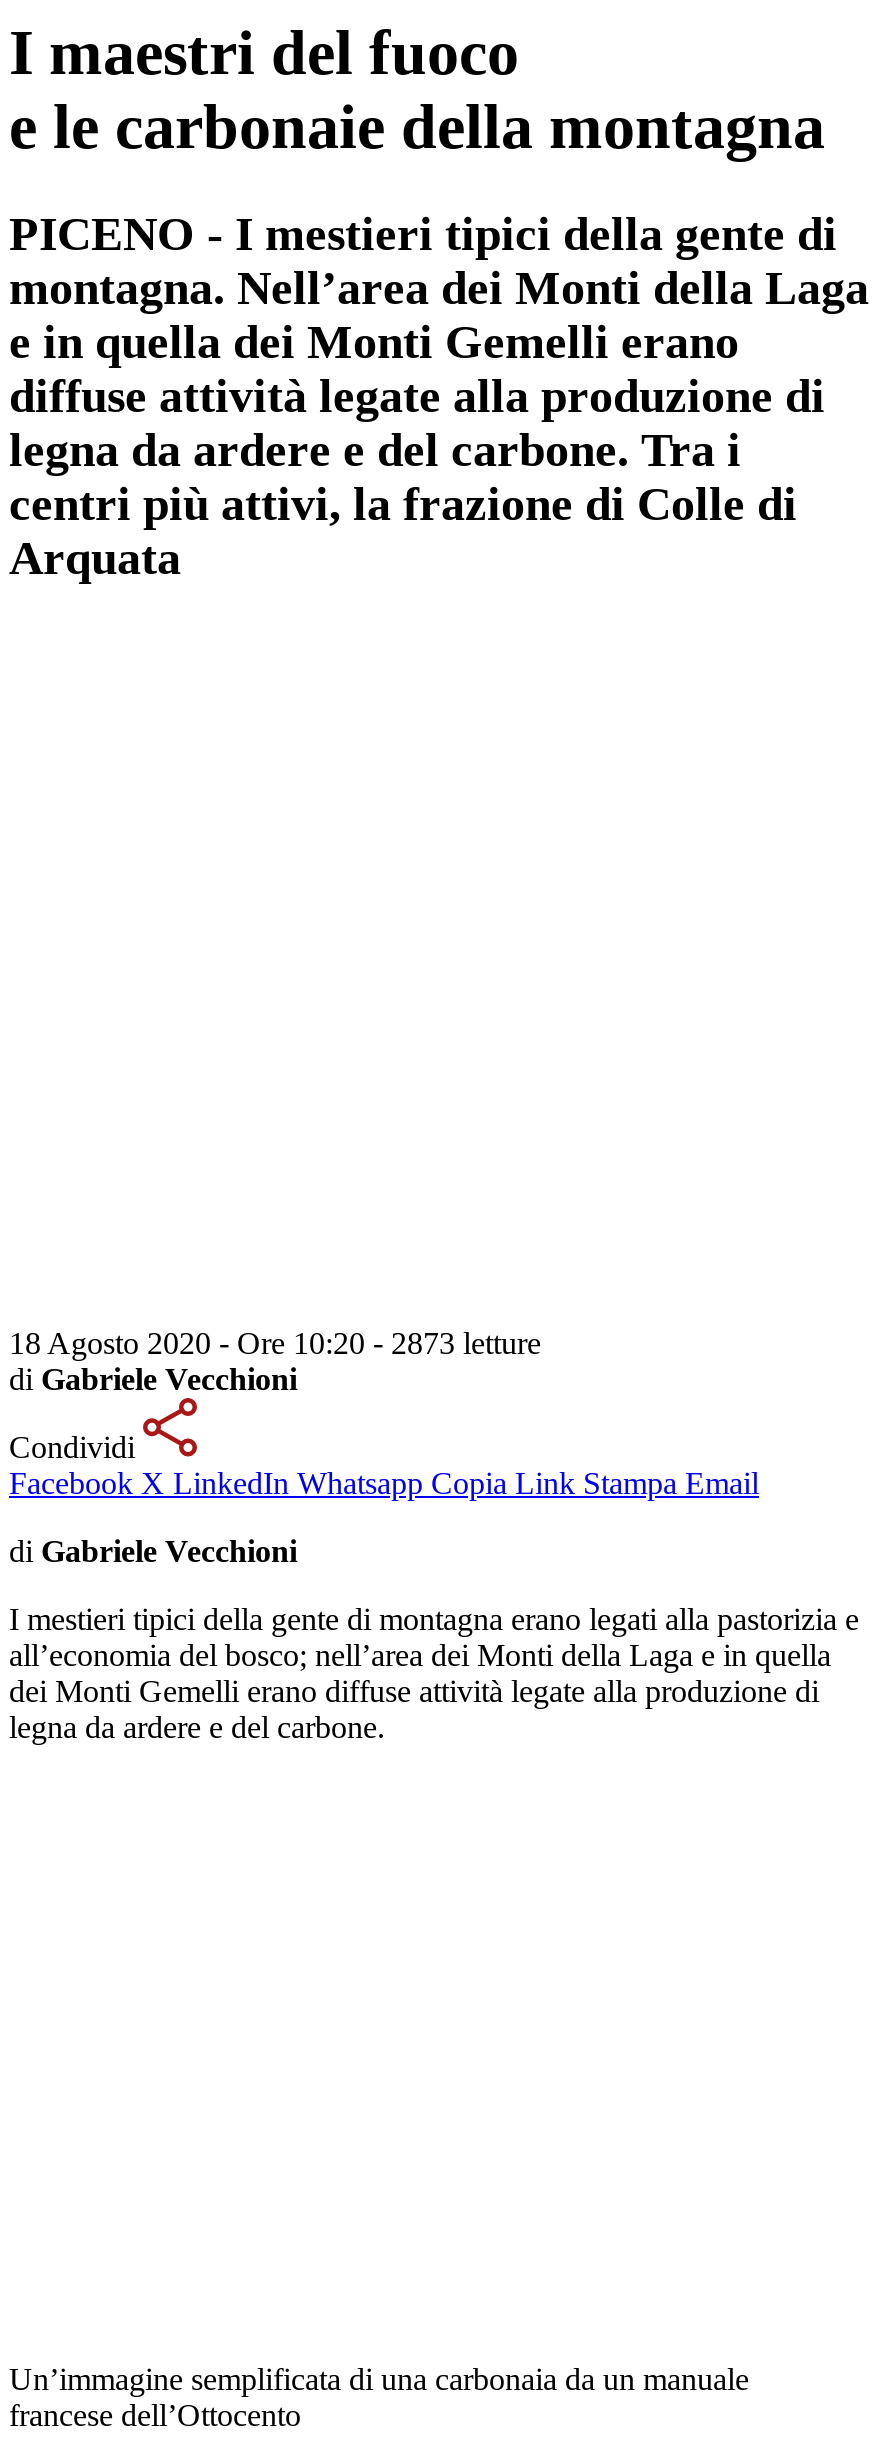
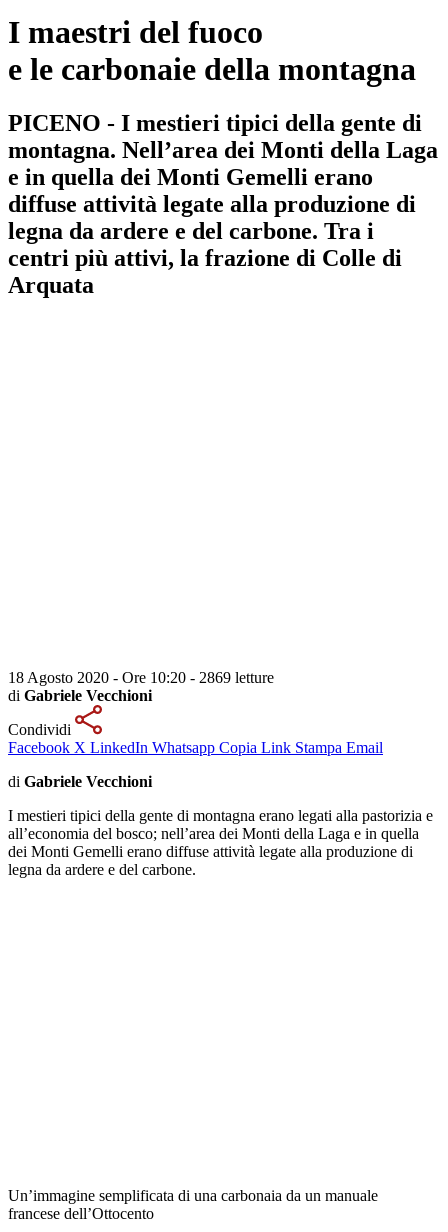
[9,1326,541,1360] 18 Agosto 2020 - Ore 10:20 - 2873 letture -> [8,669,274,686] 18 Agosto 2020 - Ore 10:20 - 2869 letture

